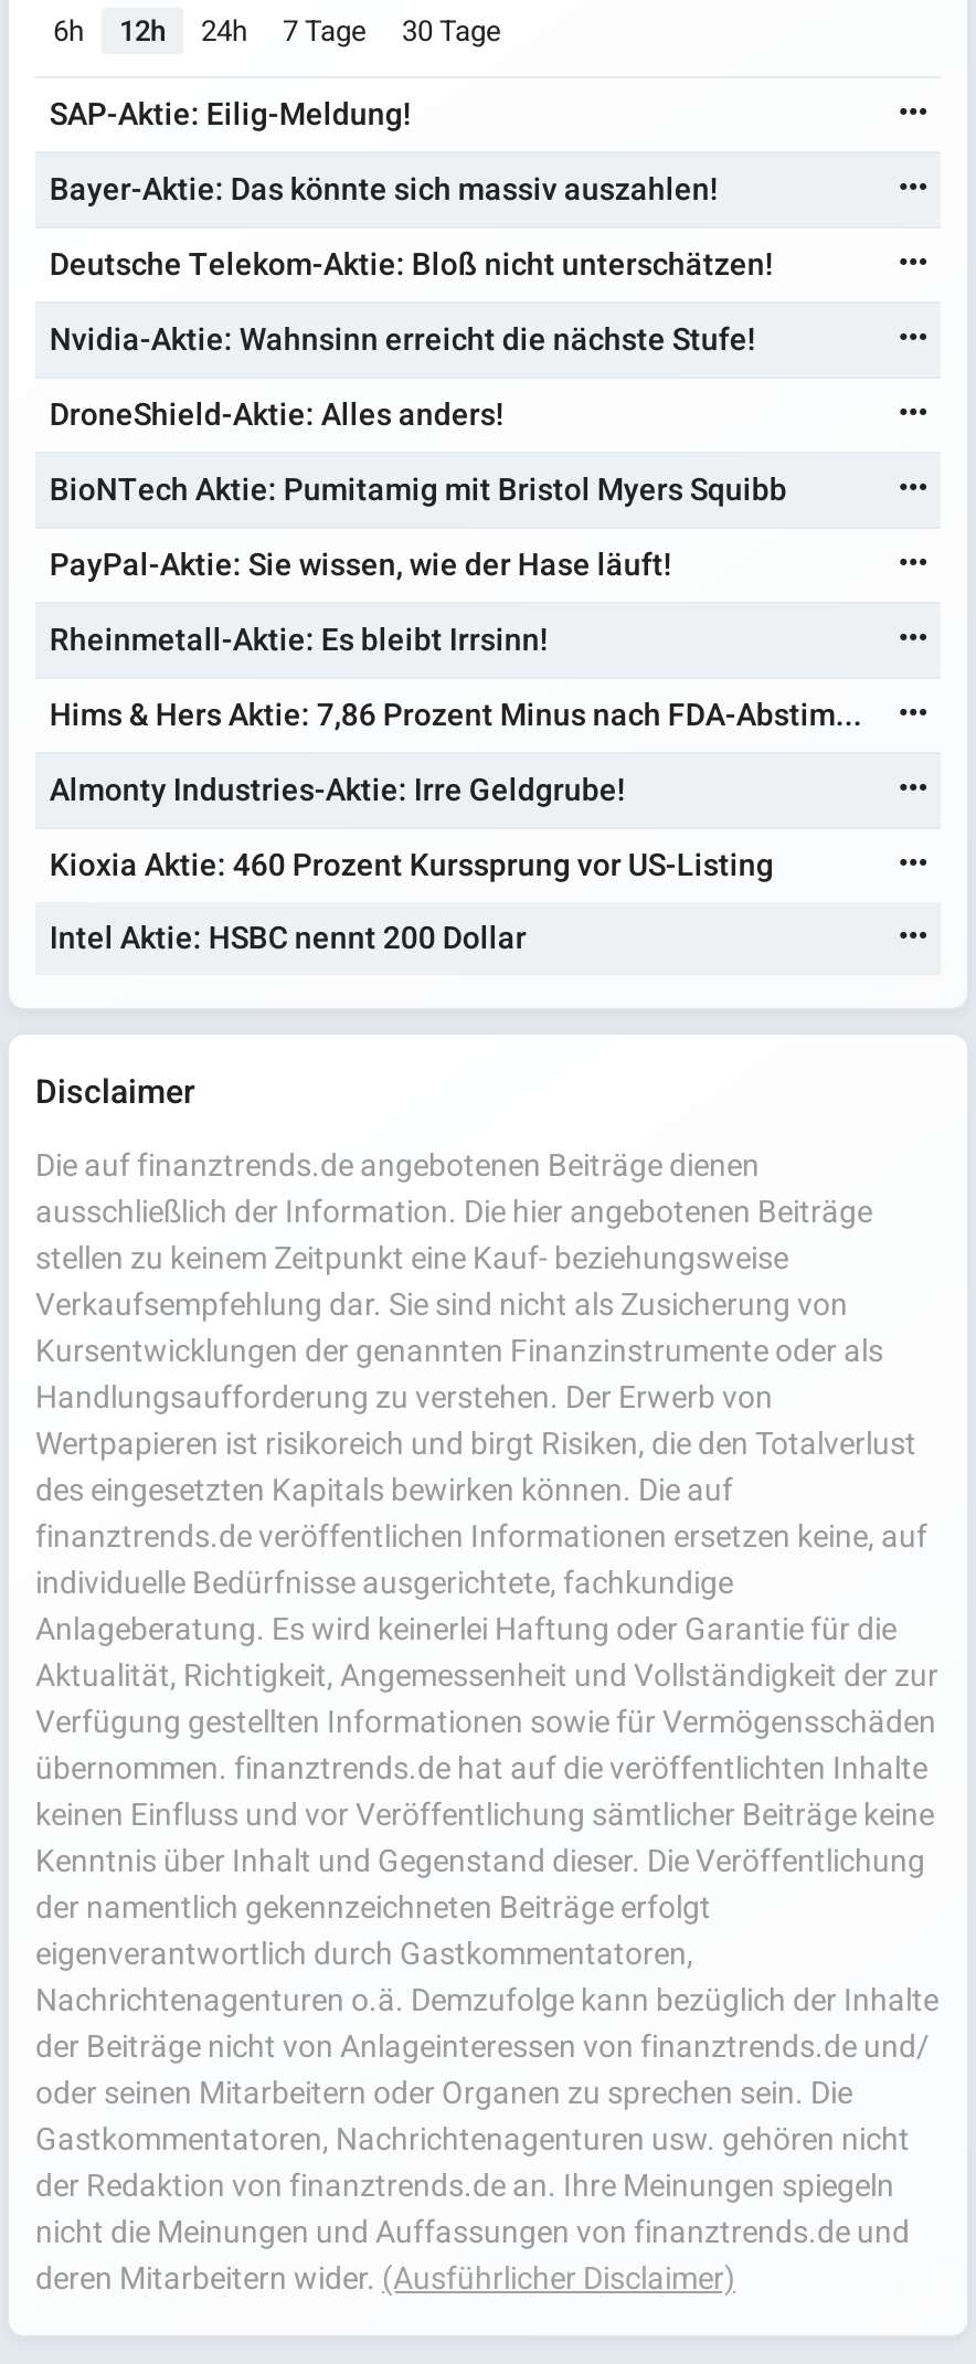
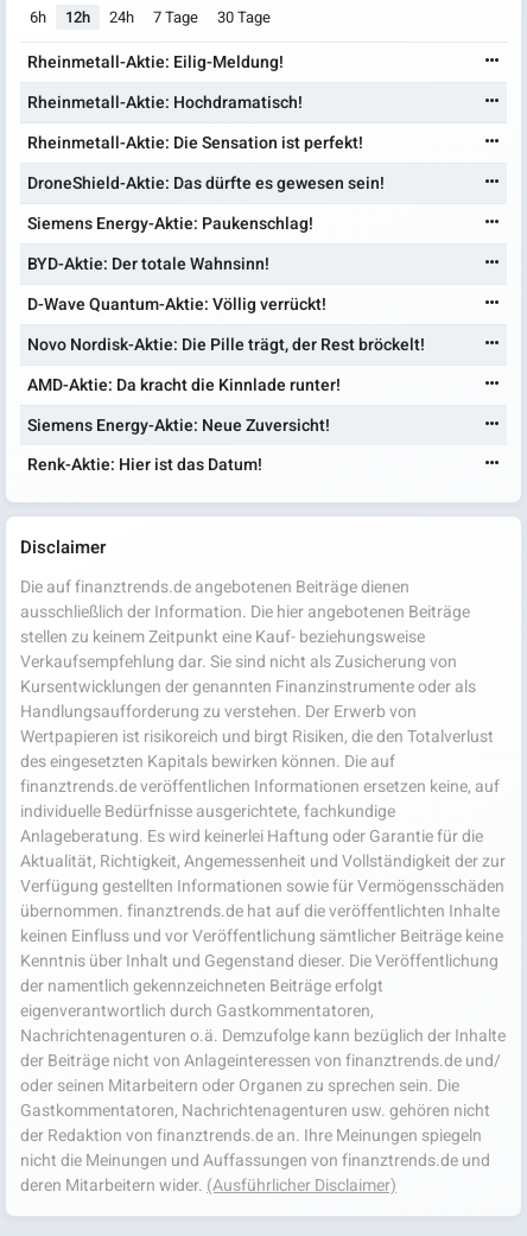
[49,91,862,961] SAP-Aktie: Eilig-Meldung! | Bayer-Aktie: Das könnte sich massiv auszahlen! | Deutsche Telekom-Aktie: Bloß nicht unterschätzen! | Nvidia-Aktie: Wahnsinn erreicht die nächste Stufe! | DroneShield-Aktie: Alles anders! | BioNTech Aktie: Pumitamig mit Bristol Myers Squibb | PayPal-Aktie: Sie wissen, wie der Hase läuft! | Rheinmetall-Aktie: Es bleibt Irrsinn! | Hims & Hers Aktie: 7,86 Prozent Minus nach FDA-Abstim... | Almonty Industries-Aktie: Irre Geldgrube! | Kioxia Aktie: 460 Prozent Kurssprung vor US-Listing | Intel Aktie: HSBC nennt 200 Dollar -> [28,49,425,477] Rheinmetall-Aktie: Eilig-Meldung! | Rheinmetall-Aktie: Hochdramatisch! | Rheinmetall-Aktie: Die Sensation ist perfekt! | DroneShield-Aktie: Das dürfte es gewesen sein! | Siemens Energy-Aktie: Paukenschlag! | BYD-Aktie: Der totale Wahnsinn! | D-Wave Quantum-Aktie: Völlig verrückt! | Novo Nordisk-Aktie: Die Pille trägt, der Rest bröckelt! | AMD-Aktie: Da kracht die Kinnlade runter! | Siemens Energy-Aktie: Neue Zuversicht! | Renk-Aktie: Hier ist das Datum!

